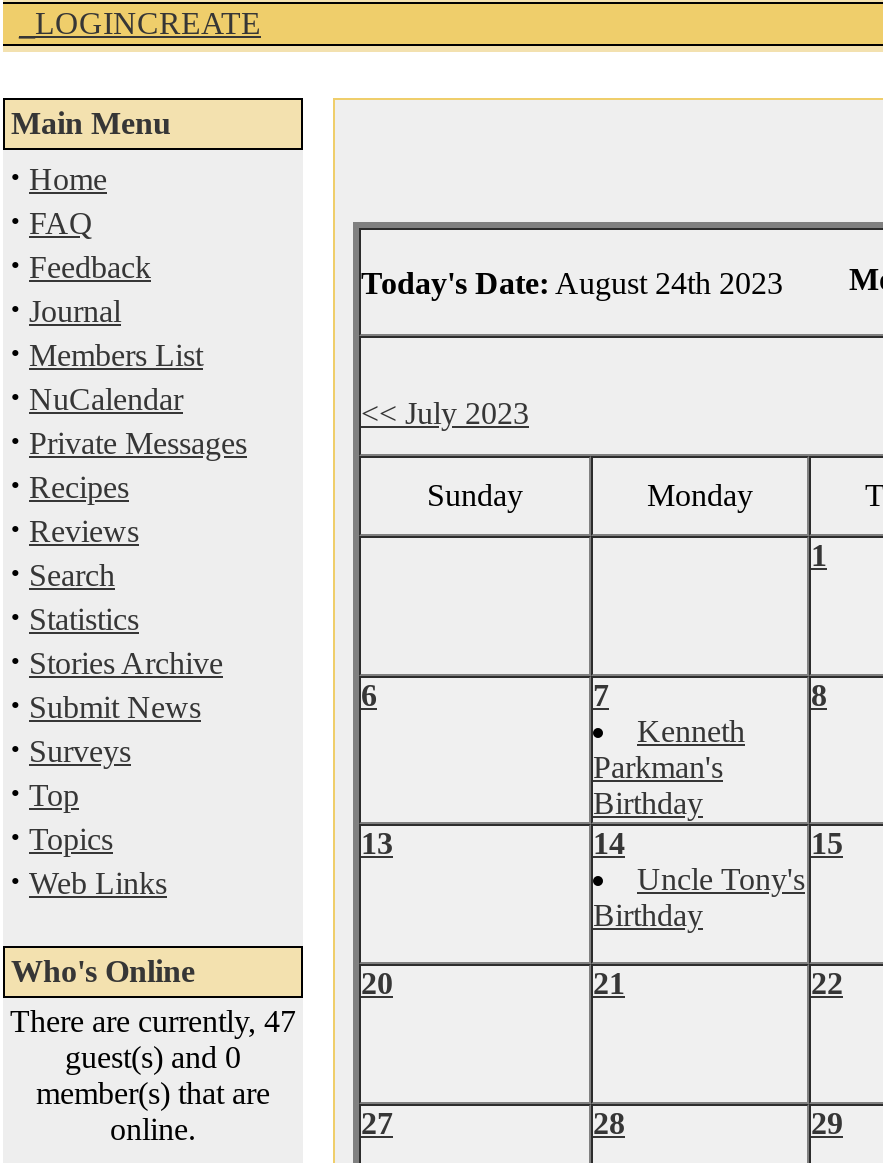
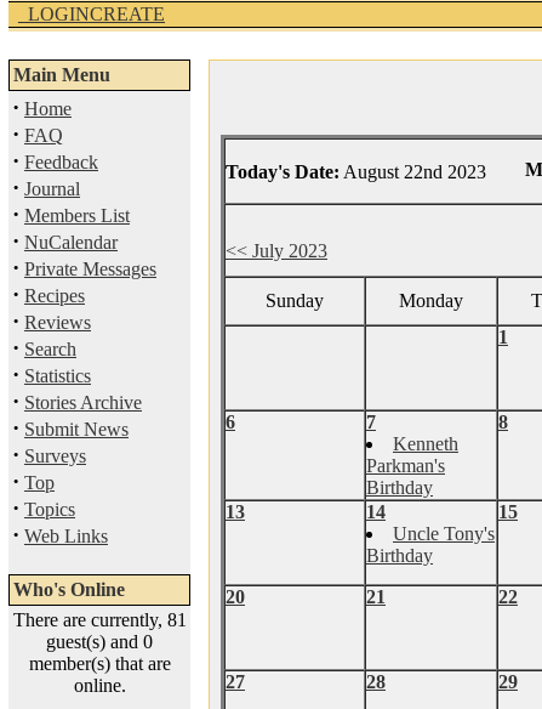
[361,266,783,300] Today's Date: August 24th 2023 -> [226,161,486,182] Today's Date: August 22nd 2023
[10,1004,296,1038] There are currently, 47 -> [13,609,186,630] There are currently, 81

